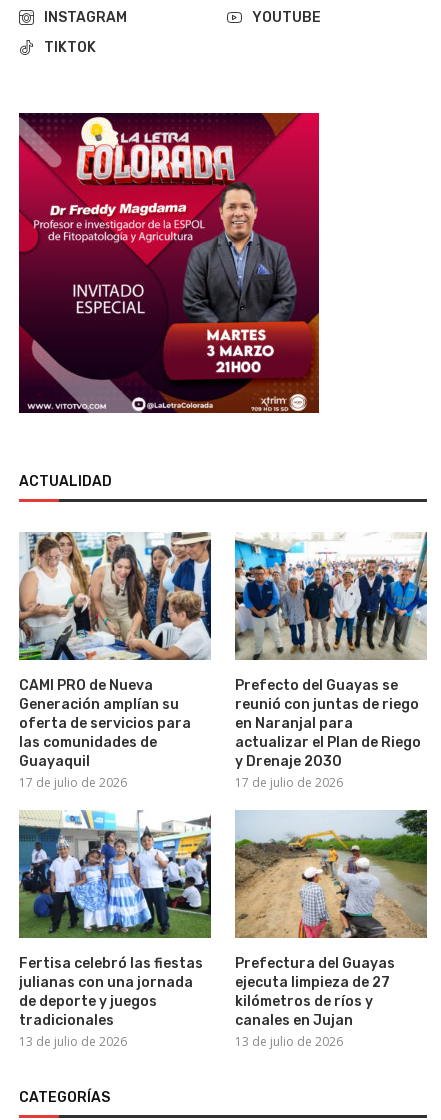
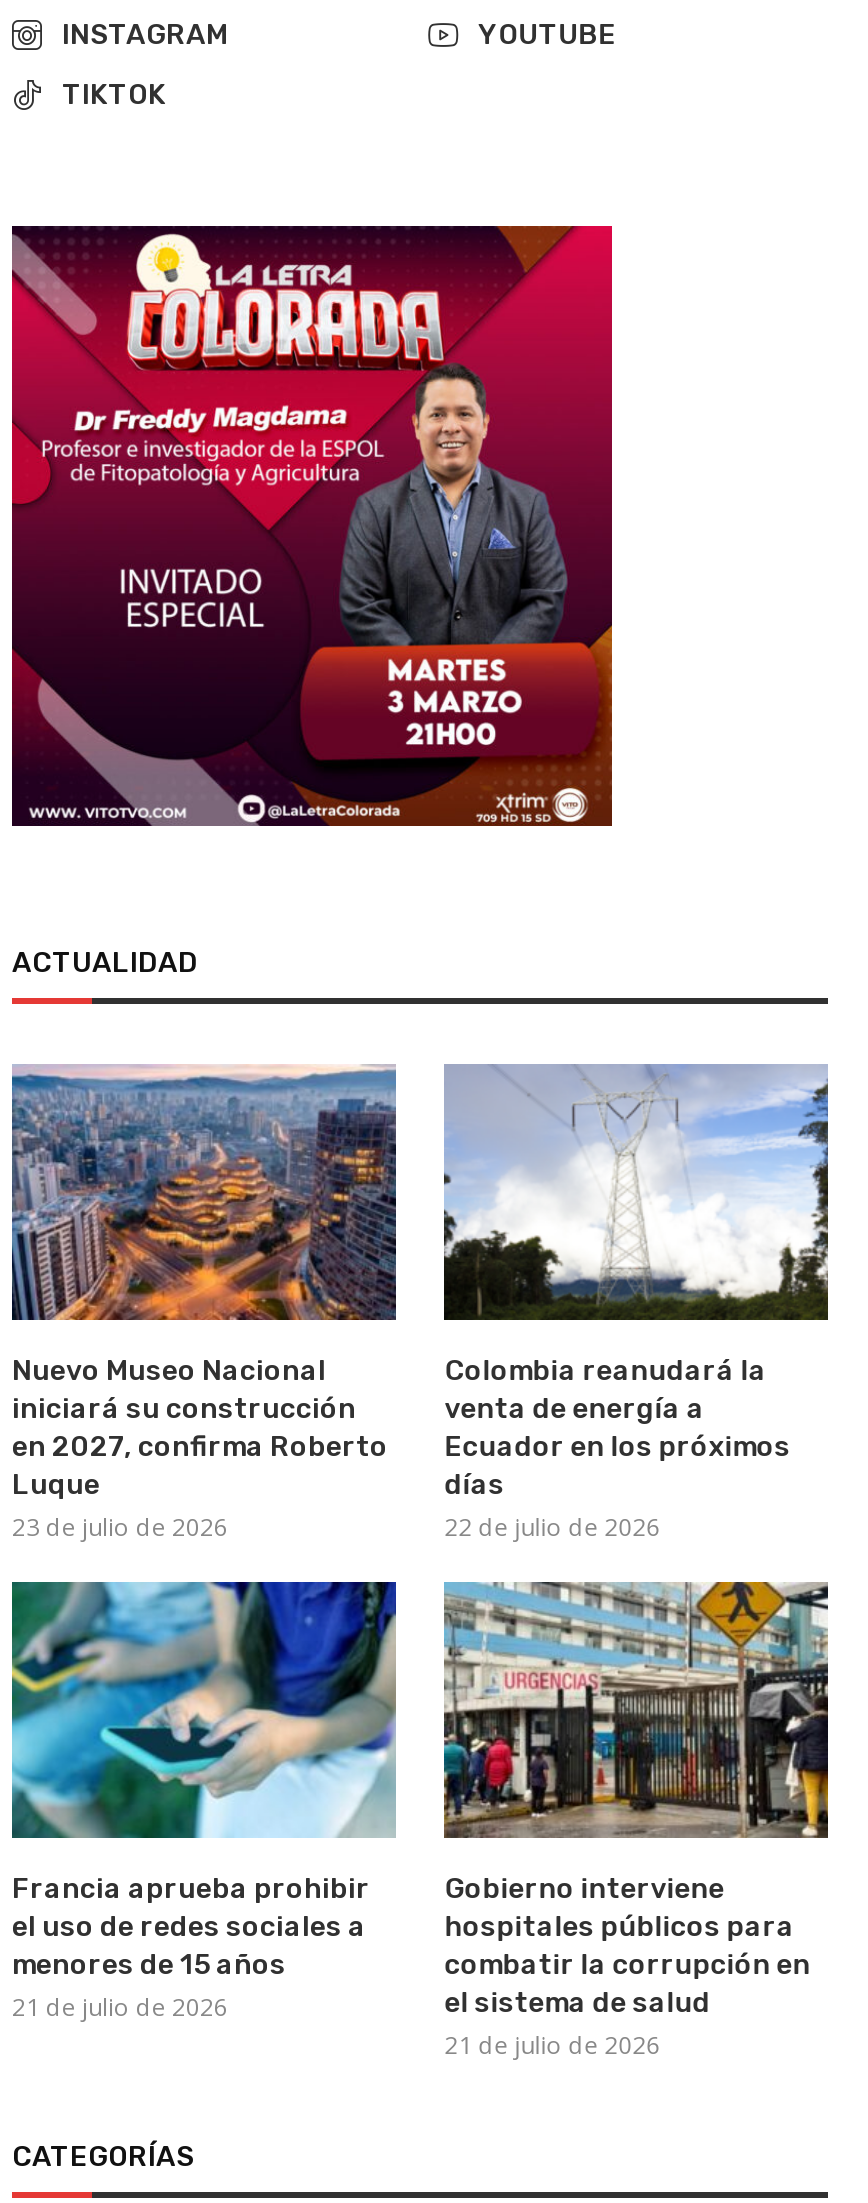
[18,531,212,791] [image] | CAMI PRO de Nueva | Generación amplían su | oferta de servicios para | las comunidades de | Guayaquil | 17 de julio de 2026 -> [10,1064,398,1544] [image] | Nuevo Museo Nacional | iniciará su construcción | en 2027, confirma Roberto | Luque | 23 de julio de 2026
[234,533,427,791] [image] | Prefecto del Guayas se | reunió con juntas de riego | en Naranjal para | actualizar el Plan de Riego | y Drenaje 2030 | 17 de julio de 2026 -> [444,1062,830,1544] [image] | Colombia reanudará la | venta de energía a | Ecuador en los próximos | días | 22 de julio de 2026
[18,810,211,1050] [image] | Fertisa celebró las fiestas | julianas con una jornada | de deporte y juegos | tradicionales | 13 de julio de 2026 -> [10,1580,398,2023] [image] | Francia aprueba prohibir | el uso de redes sociales a | menores de 15 años | 21 de julio de 2026
[235,810,428,1050] [image] | Prefectura del Guayas | ejecuta limpieza de 27 | kilómetros de ríos y | canales en Jujan | 13 de julio de 2026 -> [442,1580,830,2061] [image] | Gobierno interviene | hospitales públicos para | combatir la corrupción en | el sistema de salud | 21 de julio de 2026

